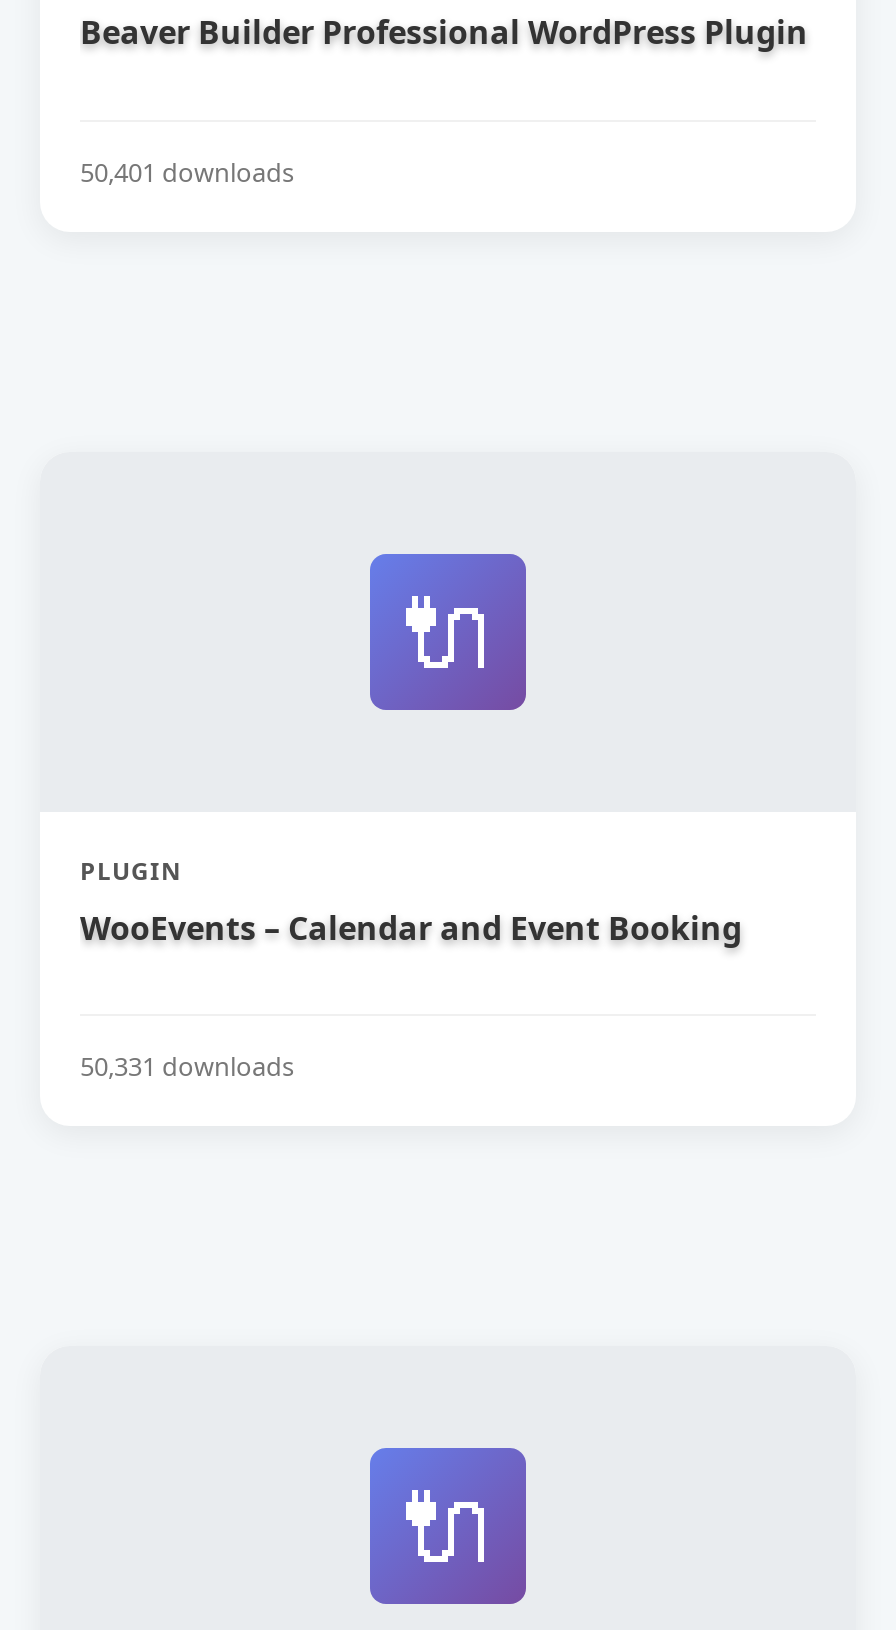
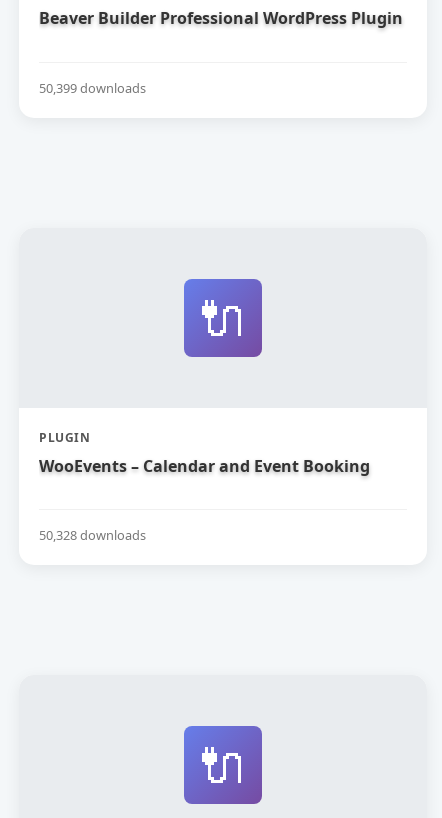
[80,153,294,189] 50,401 downloads -> [39,79,146,97] 50,399 downloads
[80,1049,294,1085] 50,331 downloads -> [39,526,146,544] 50,328 downloads

